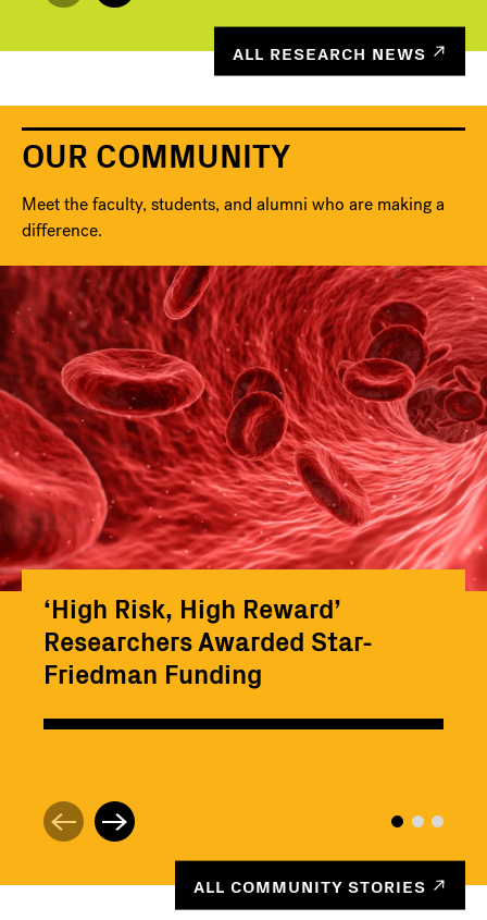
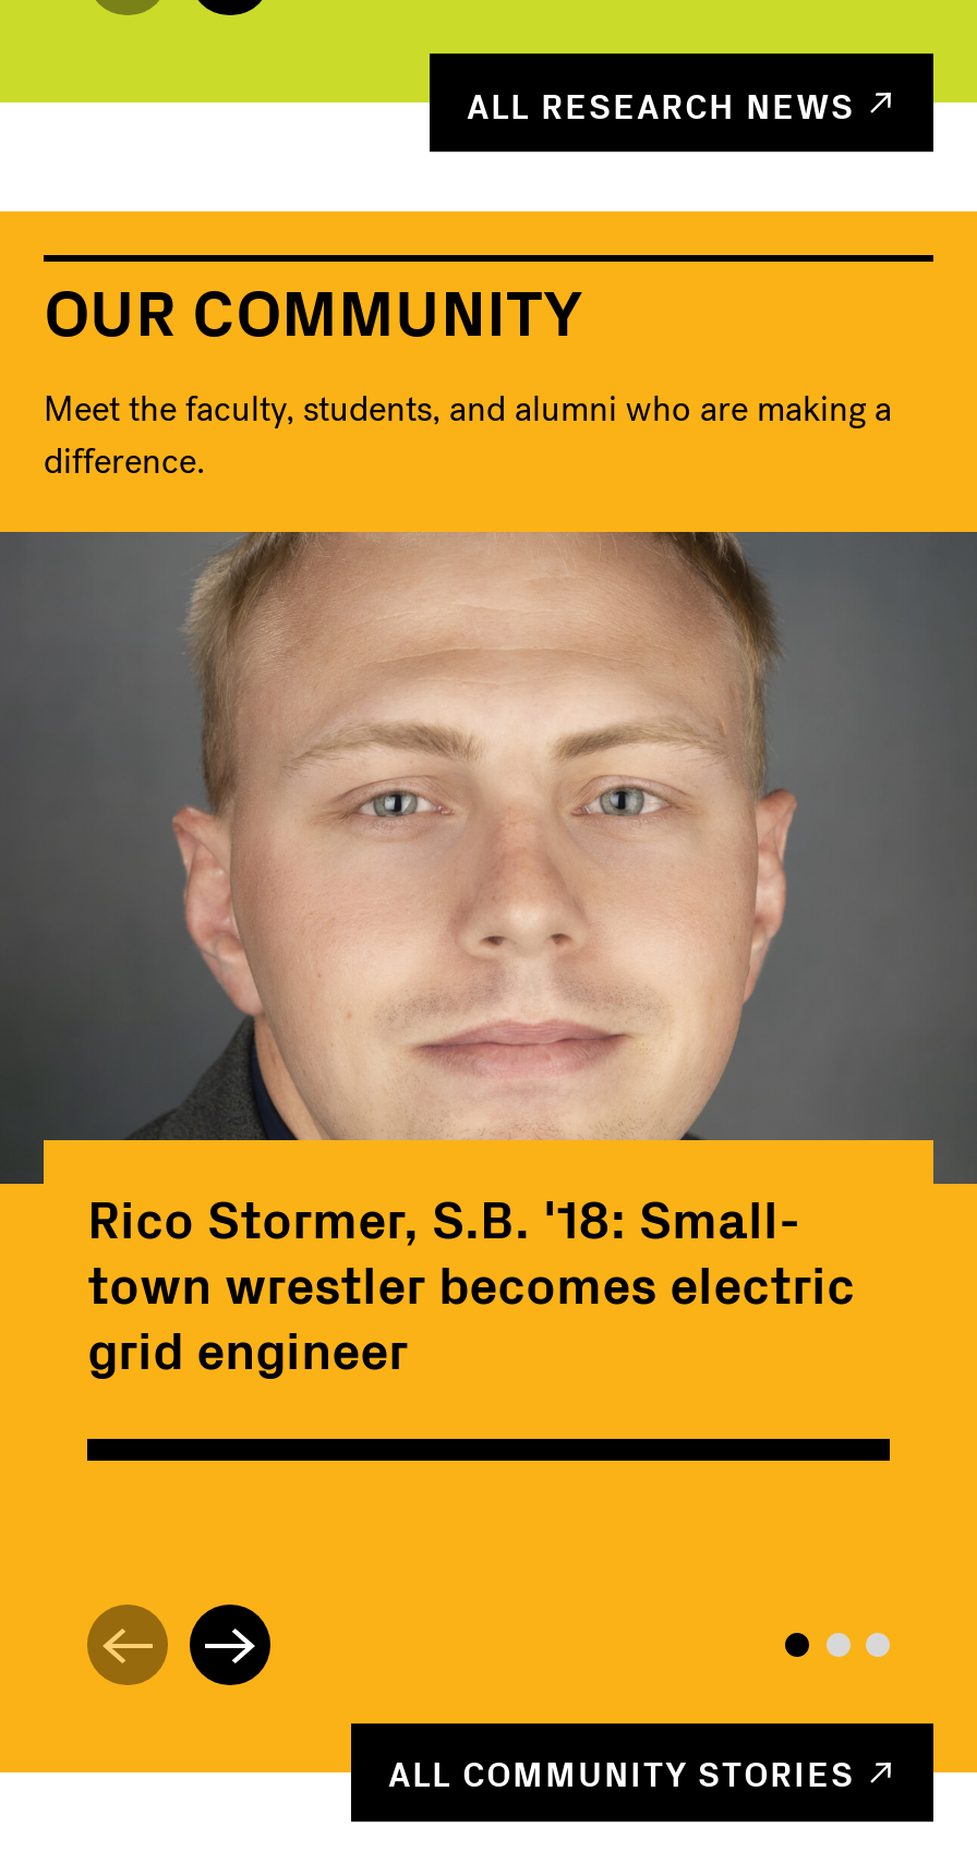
[3,265,484,691] [image] | ‘High Risk, High Reward’ | Researchers Awarded Star- | Friedman Funding -> [7,530,970,1383] [image] | Rico Stormer, S.B. '18: Small- | town wrestler becomes electric | grid engineer

